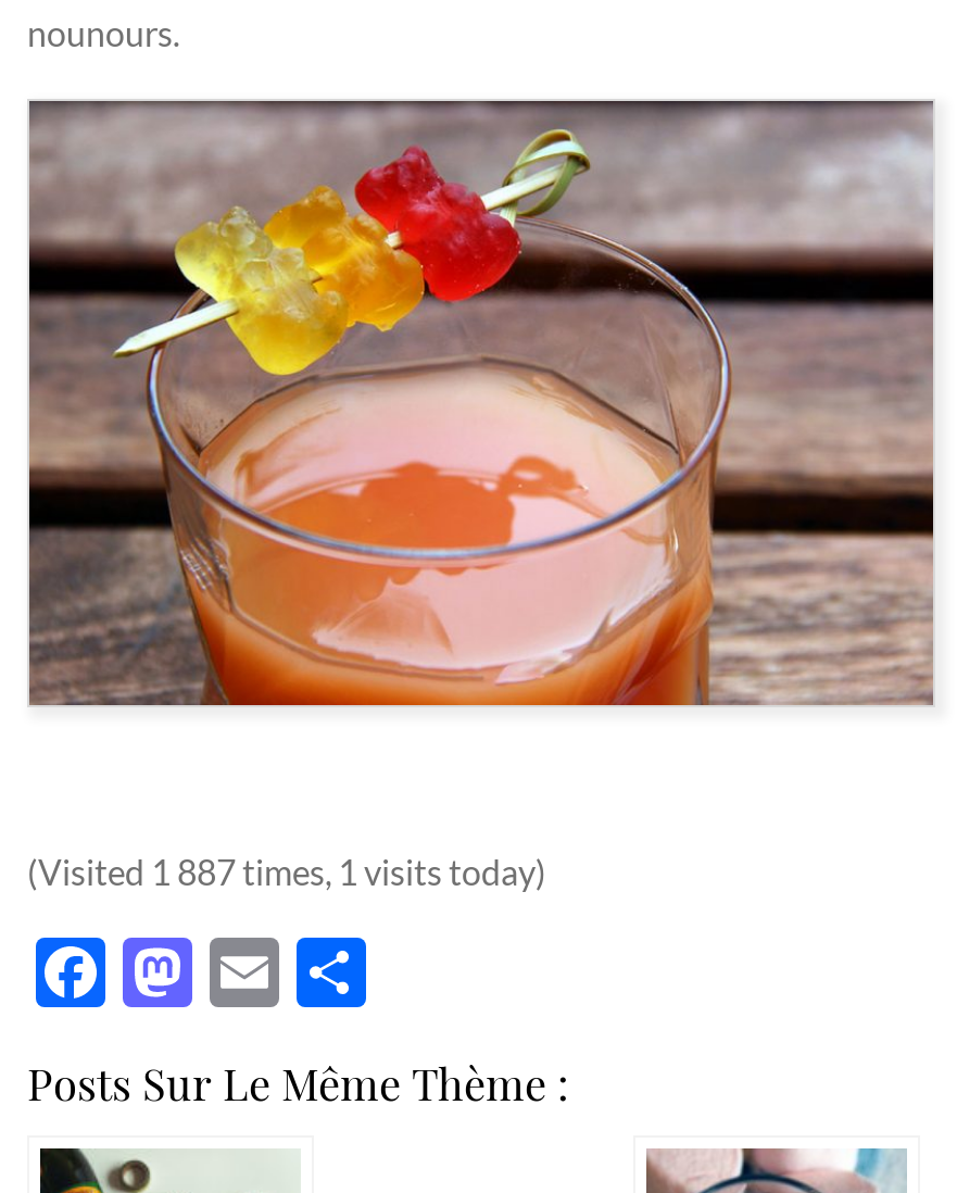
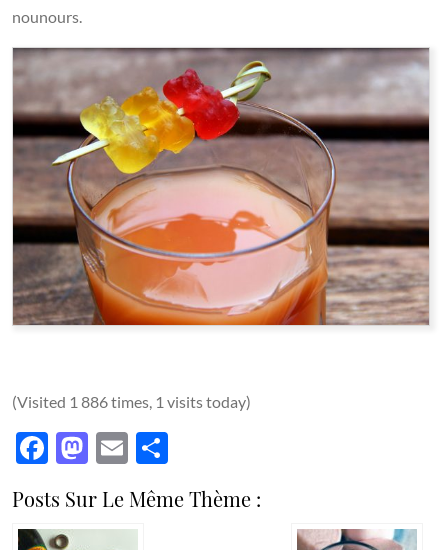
[27,850,546,891] (Visited 1 887 times, 1 visits today) -> [12,392,251,411] (Visited 1 886 times, 1 visits today)

